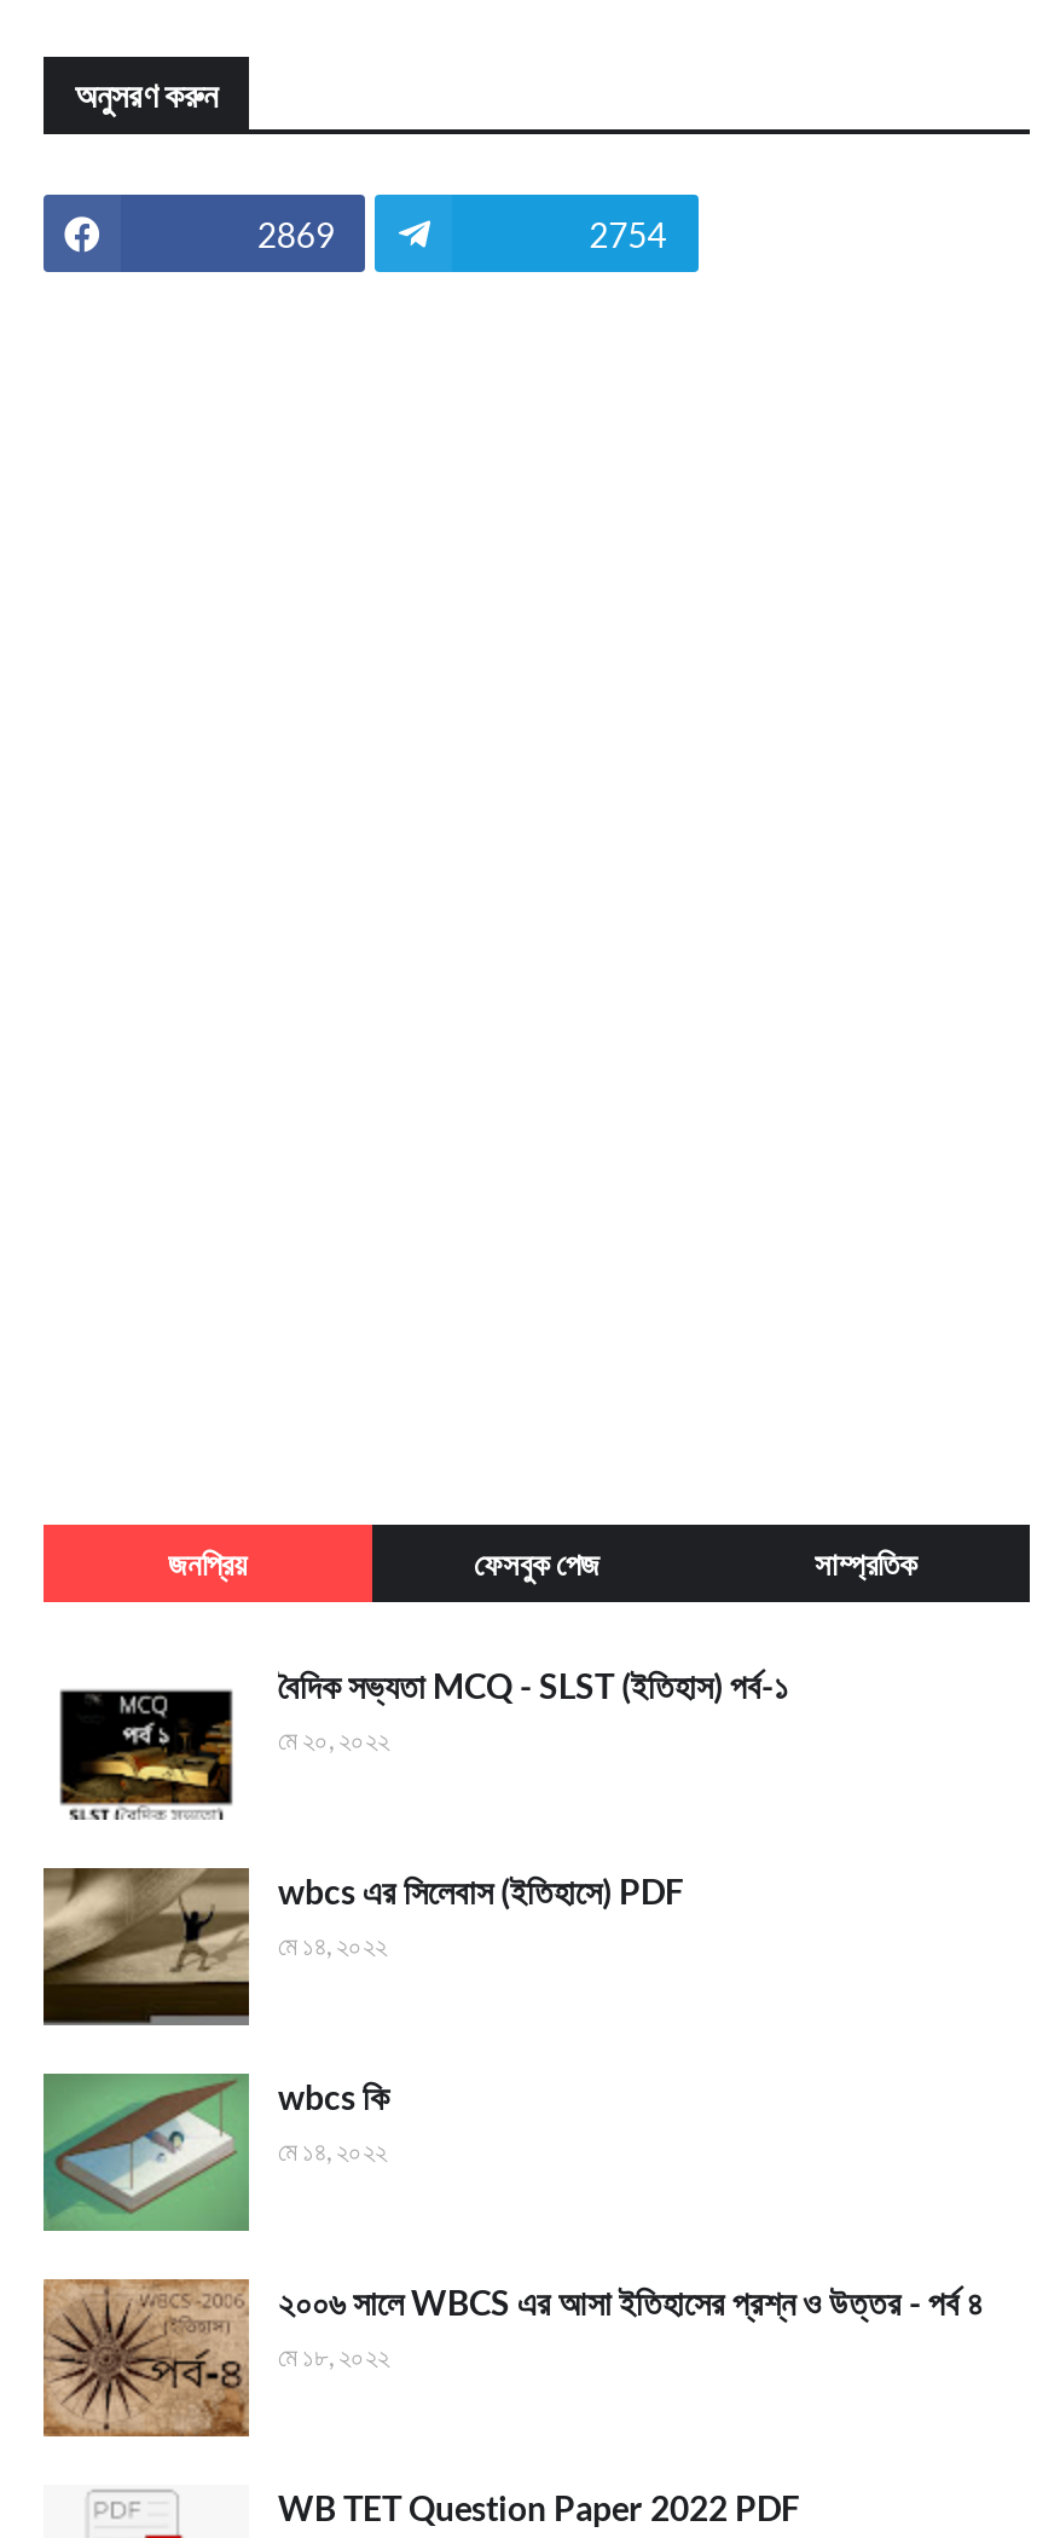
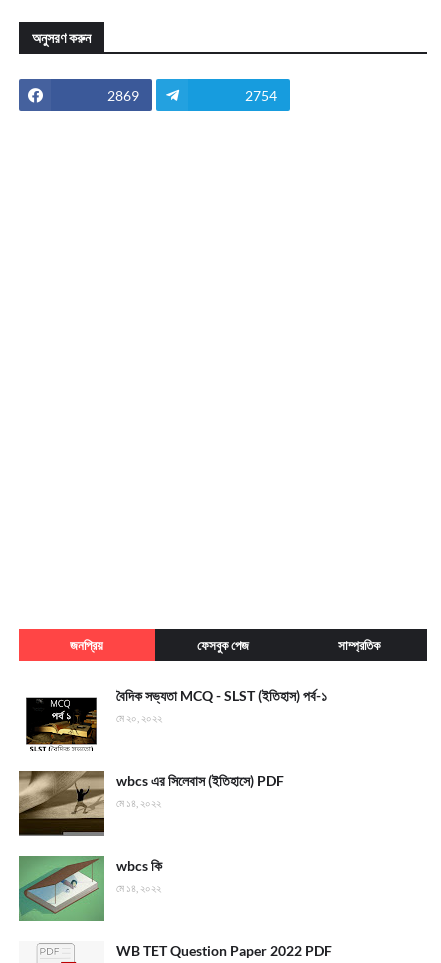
[41,2277,984,2436] [image] | ২০০৬ সালে WBCS এর আসা ইতিহাসের প্রশ্ন ও উত্তর - পর্ব ৪ | মে ১৮, ২০২২ -> none

